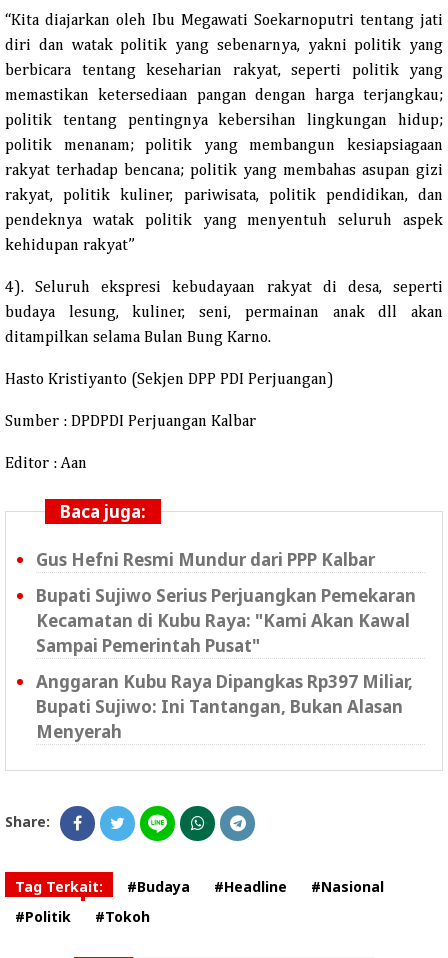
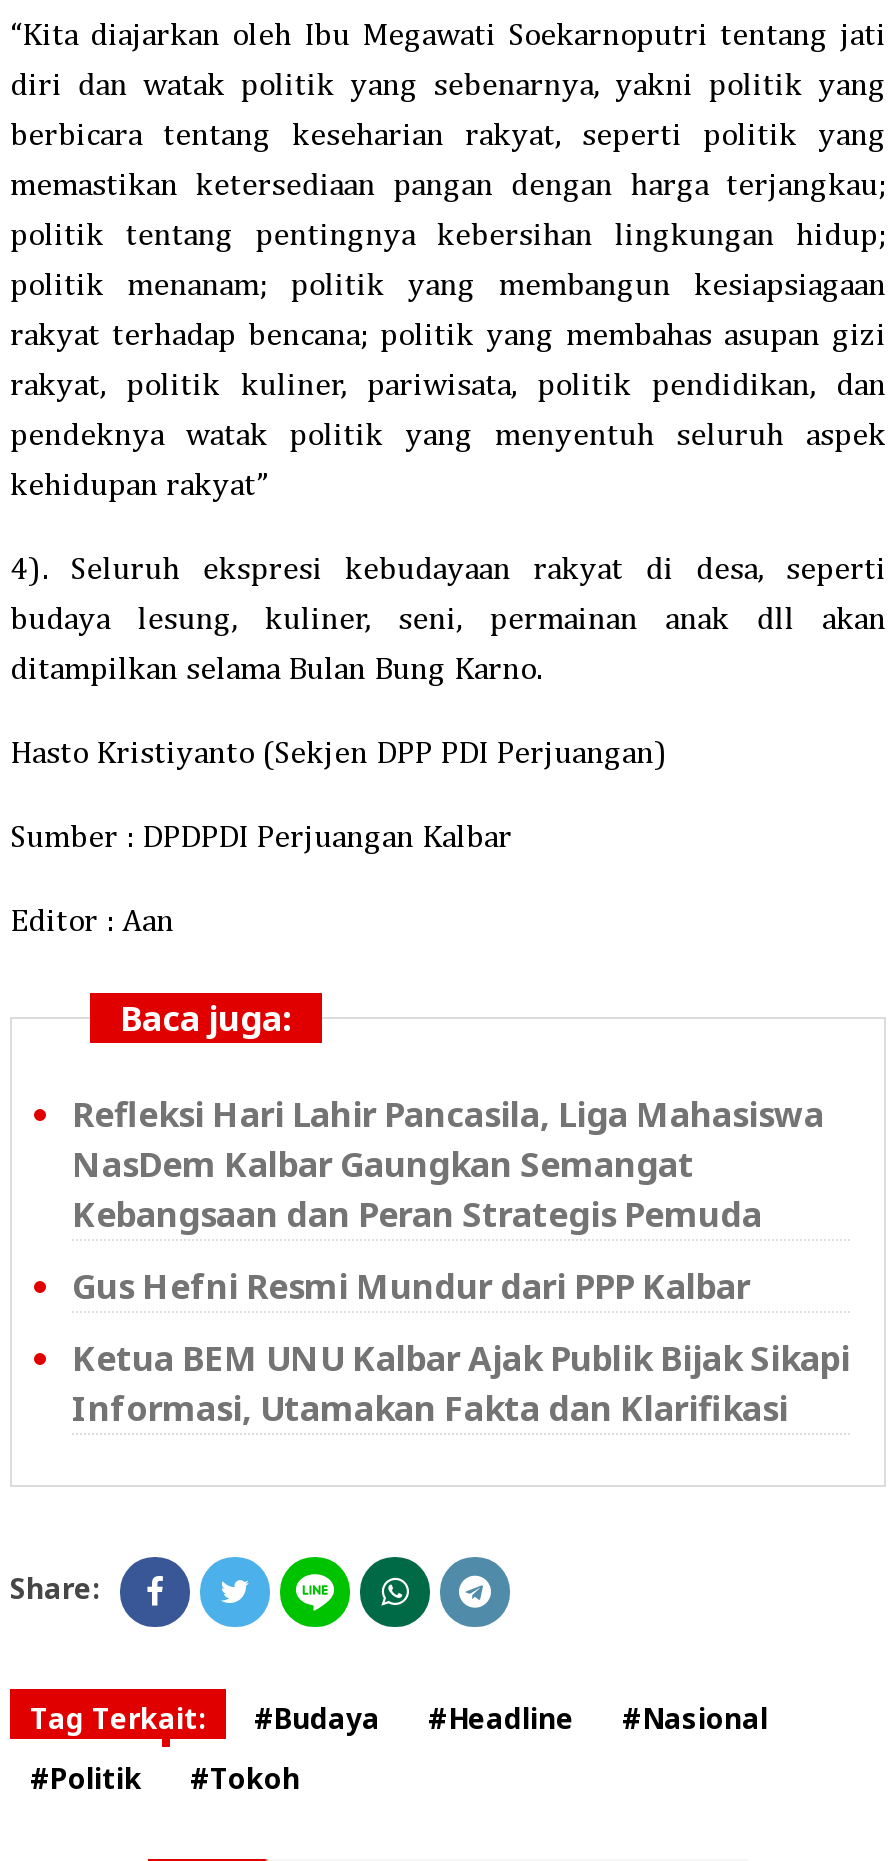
none -> [72,1090,824,1236] Refleksi Hari Lahir Pancasila, Liga Mahasiswa | NasDem Kalbar Gaungkan Semangat | Kebangsaan dan Peran Strategis Pemuda
moved [36,548,375,571] -> [72,1262,750,1308]: Gus Hefni Resmi Mundur dari PPP Kalbar
[36,584,416,743] Bupati Sujiwo Serius Perjuangkan Pemekaran | Kecamatan di Kubu Raya: "Kami Akan Kawal | Sampai Pemerintah Pusat" | Anggaran Kubu Raya Dipangkas Rp397 Miliar, | Bupati Sujiwo: Ini Tantangan, Bukan Alasan | Menyerah -> [72,1334,850,1430] Ketua BEM UNU Kalbar Ajak Publik Bijak Sikapi | Informasi, Utamakan Fakta dan Klarifikasi

